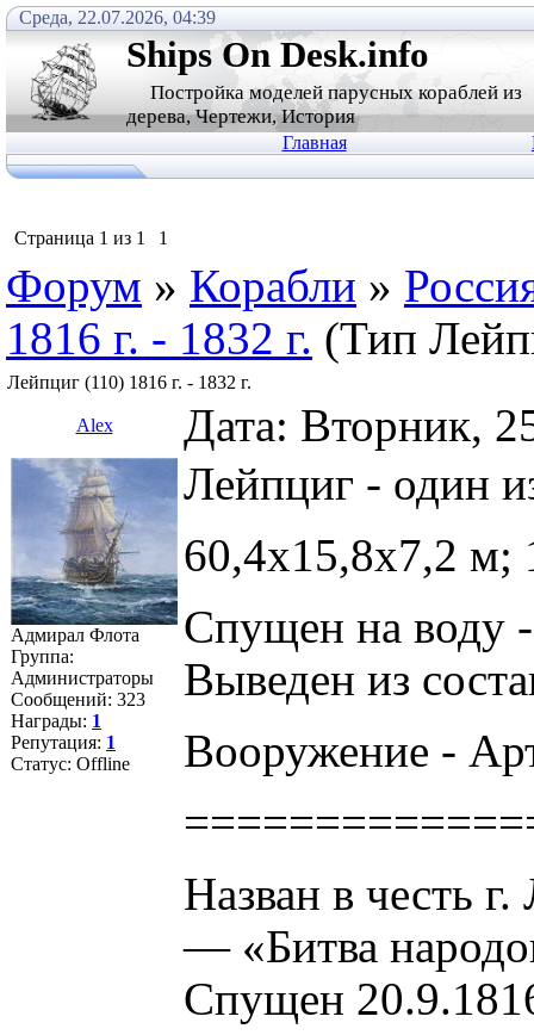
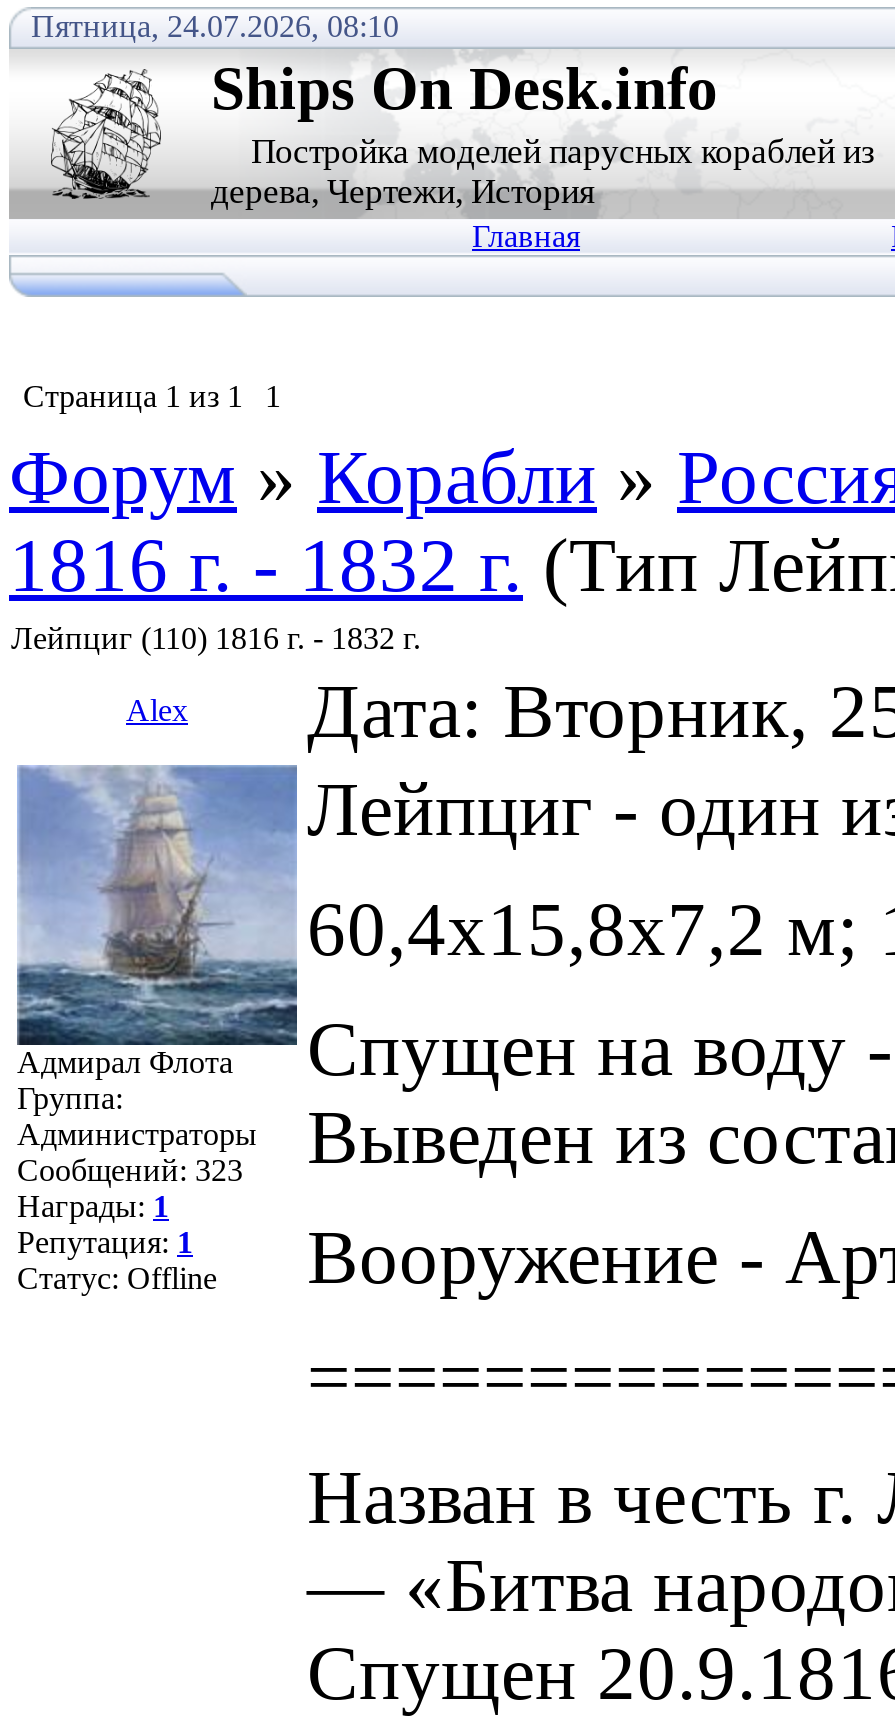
[19,7,216,27] Среда, 22.07.2026, 04:39 -> [31,9,399,43] Пятница, 24.07.2026, 08:10

